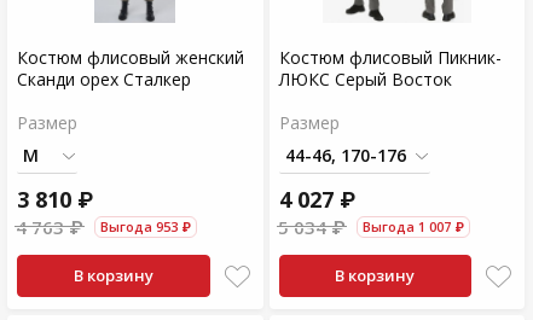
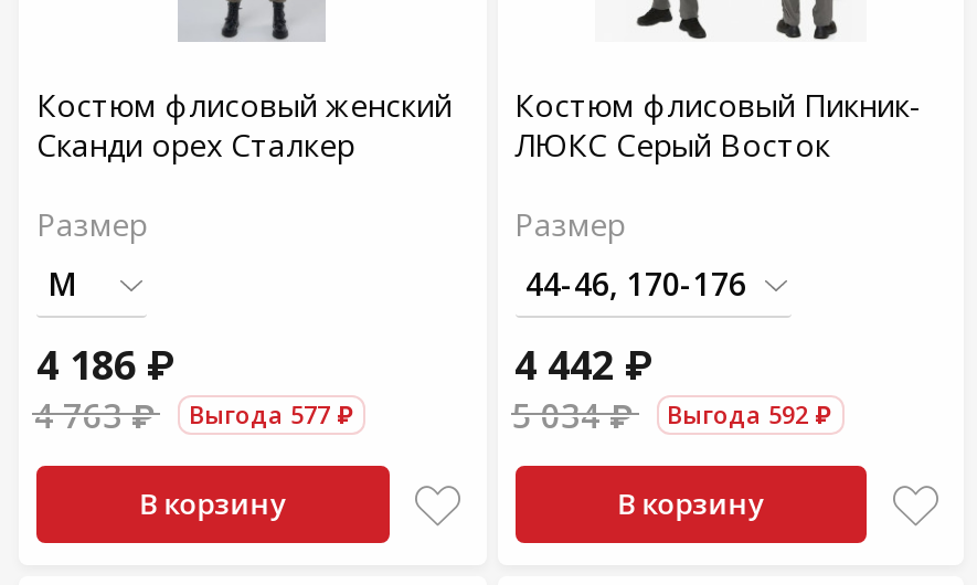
[17,185,93,214] 3 810 ₽ -> [36,338,176,391] 4 186 ₽
[279,185,355,214] 4 027 ₽ -> [514,338,654,391] 4 442 ₽
[16,215,191,239] 4 763 ₽ Выгода 953 ₽ -> [34,393,354,437] 4 763 ₽ Выгода 577 ₽
[362,217,464,235] Выгода 1 007 ₽ -> [667,397,832,430] Выгода 592 ₽

